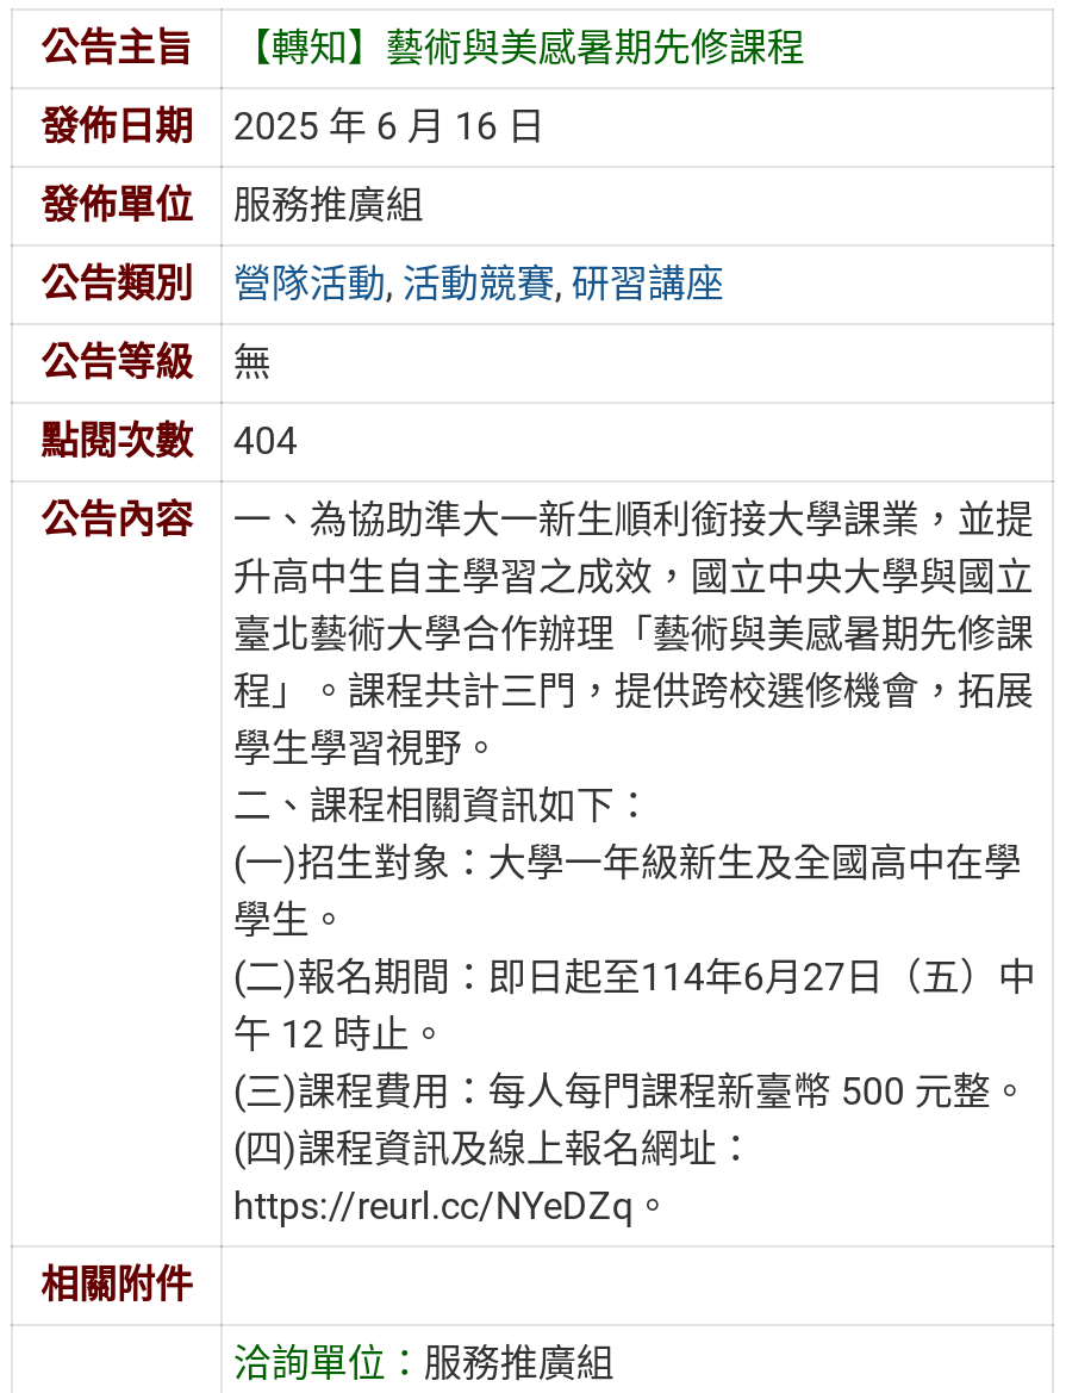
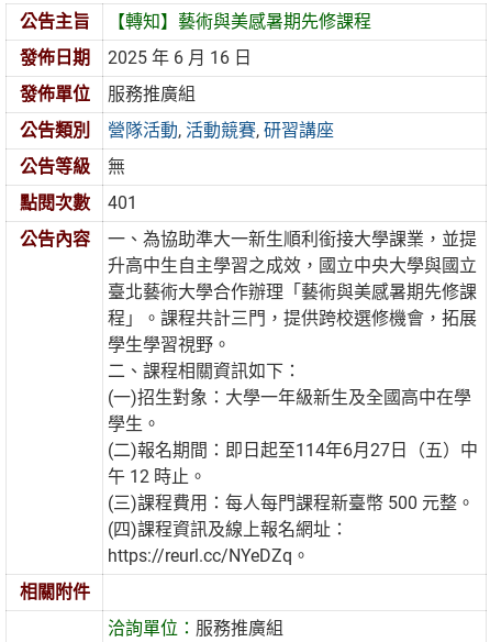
[40,419,298,464] 點閱次數 404 -> [19,193,138,213] 點閱次數 401

